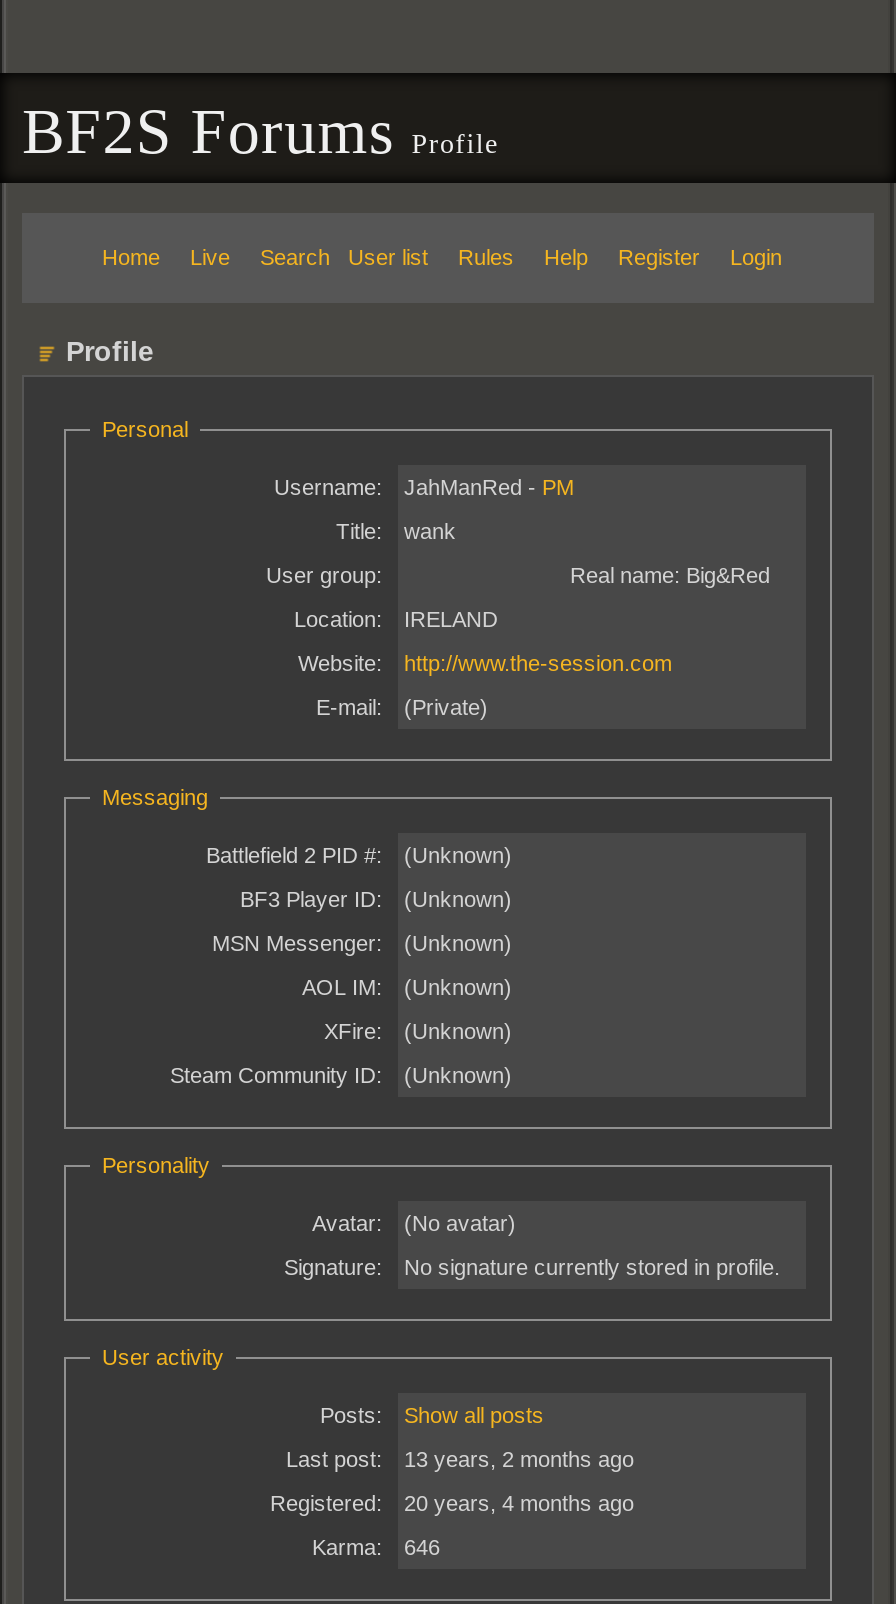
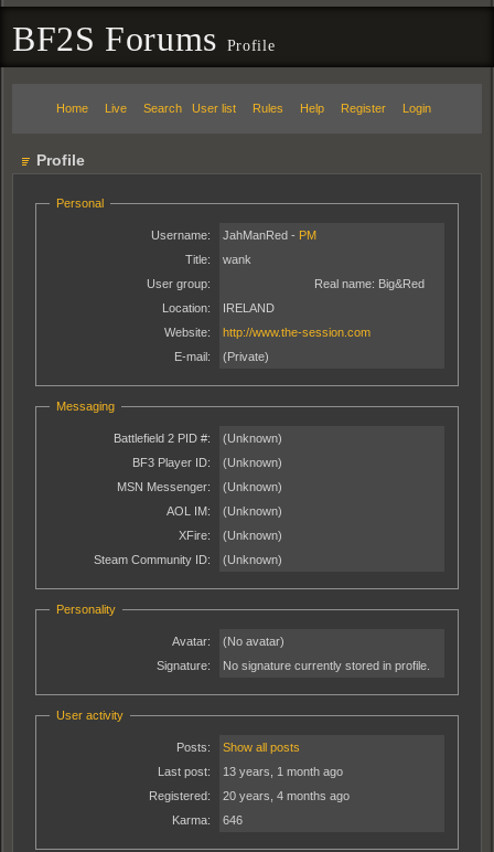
[404,1447,634,1471] 13 years, 2 months ago -> [223,765,343,778] 13 years, 1 month ago

